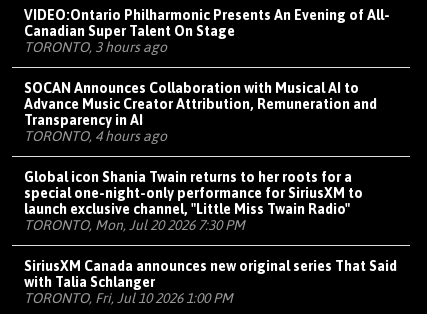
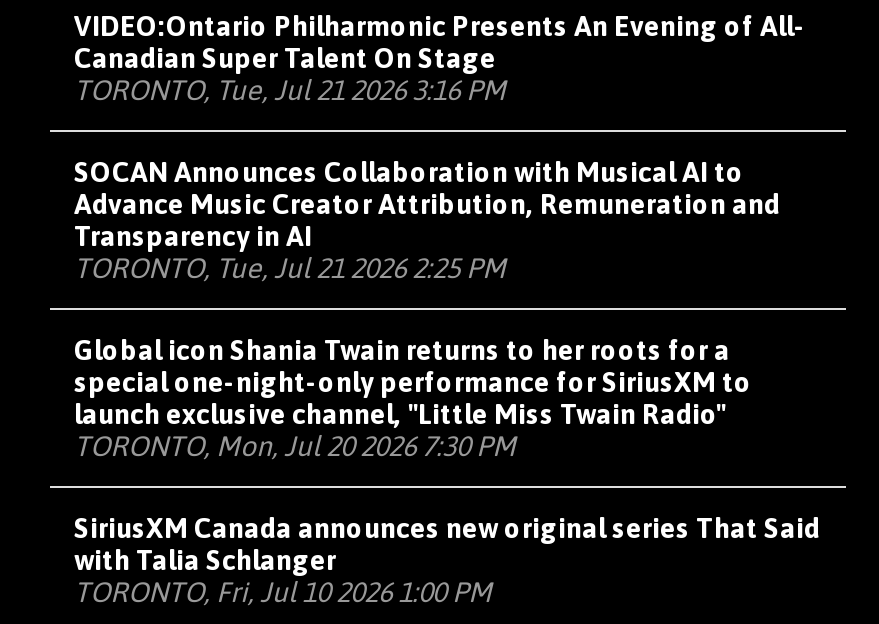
[24,39,167,55] TORONTO, 3 hours ago -> [74,73,506,105] TORONTO, Tue, Jul 21 2026 3:16 PM
[24,128,167,144] TORONTO, 4 hours ago -> [74,251,506,283] TORONTO, Tue, Jul 21 2026 2:25 PM

